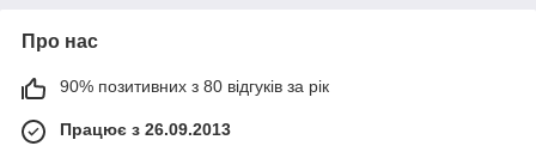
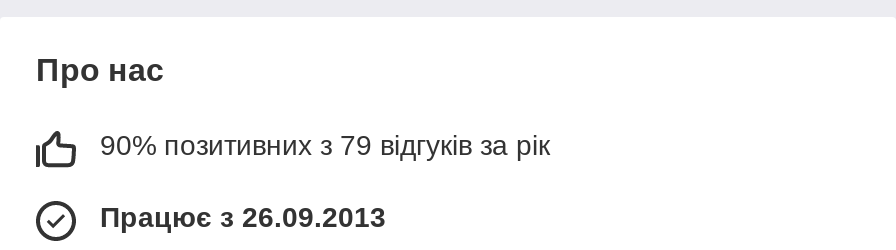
[60,76,329,96] 90% позитивних з 80 відгуків за рік -> [100,129,550,161] 90% позитивних з 79 відгуків за рік

